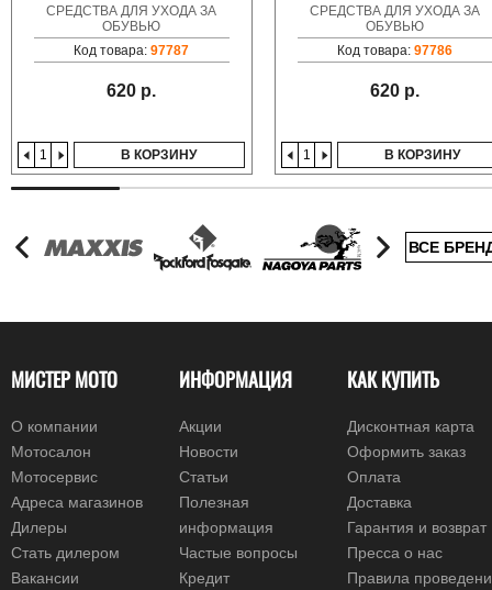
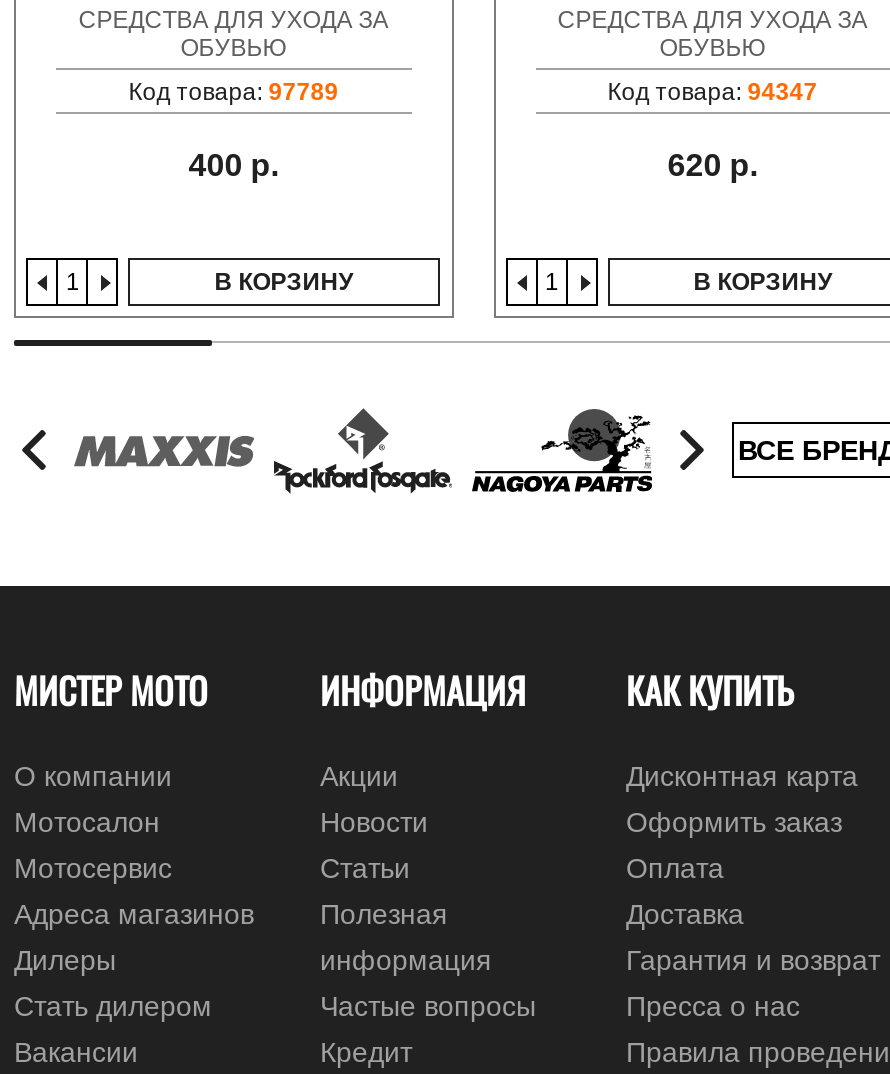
[74,43,189,58] Код товара: 97787 -> [128,77,338,105] Код товара: 97789
[337,43,452,58] Код товара: 97786 -> [608,77,818,105] Код товара: 94347
[107,81,156,100] 620 р. -> [188,147,278,181] 400 р.

